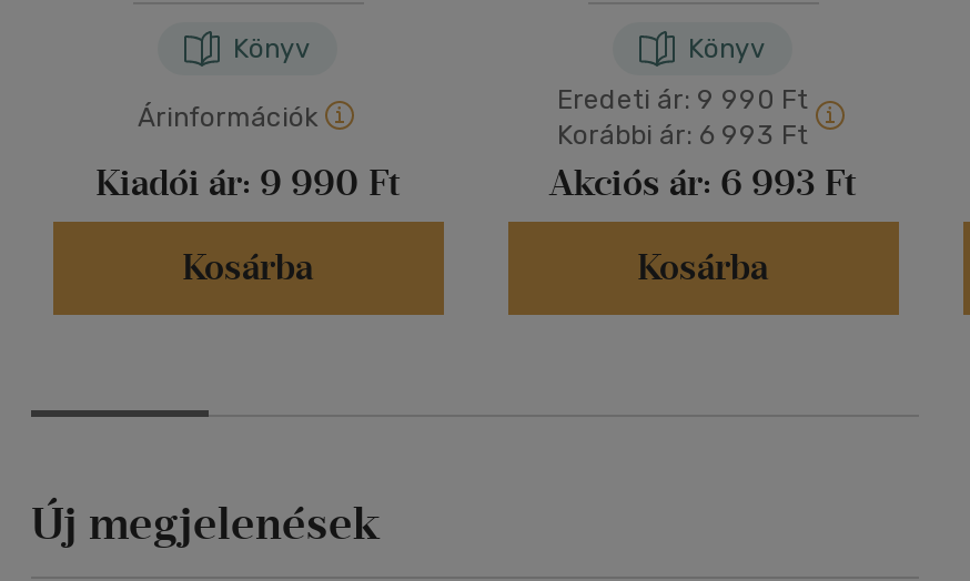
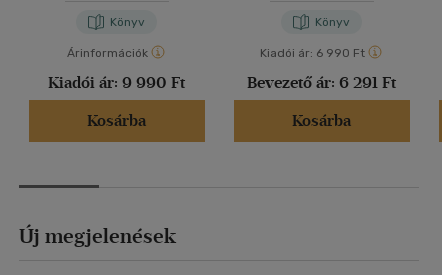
[549,84,856,204] Eredeti ár: 9 990 Ft | Korábbi ár: 6 993 Ft | Akciós ár: 6 993 Ft -> [247,46,396,92] Kiadói ár: 6 990 Ft | Bevezető ár: 6 291 Ft

